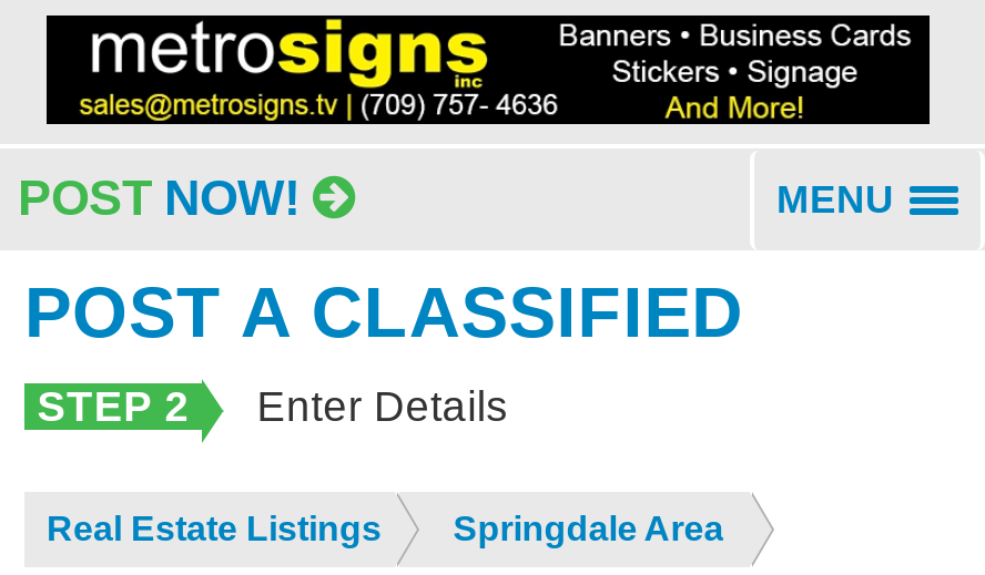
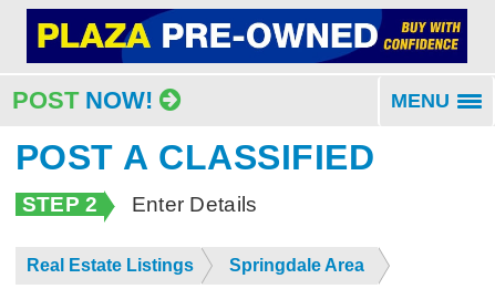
[44,13,932,126] [image] -> [25,8,468,64] [image]

